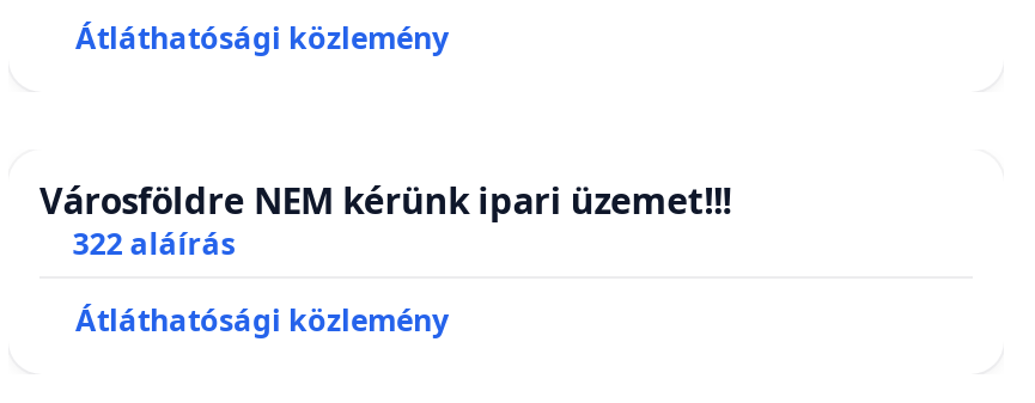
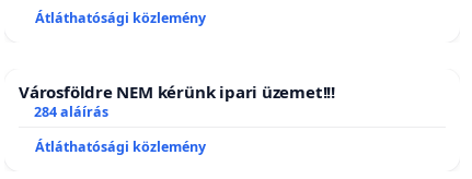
[73,224,235,265] 322 aláírás -> [34,103,108,121] 284 aláírás

